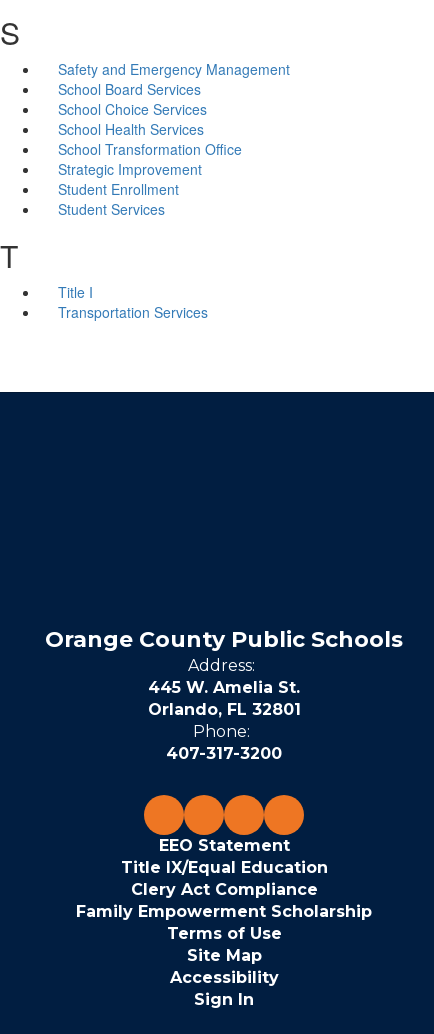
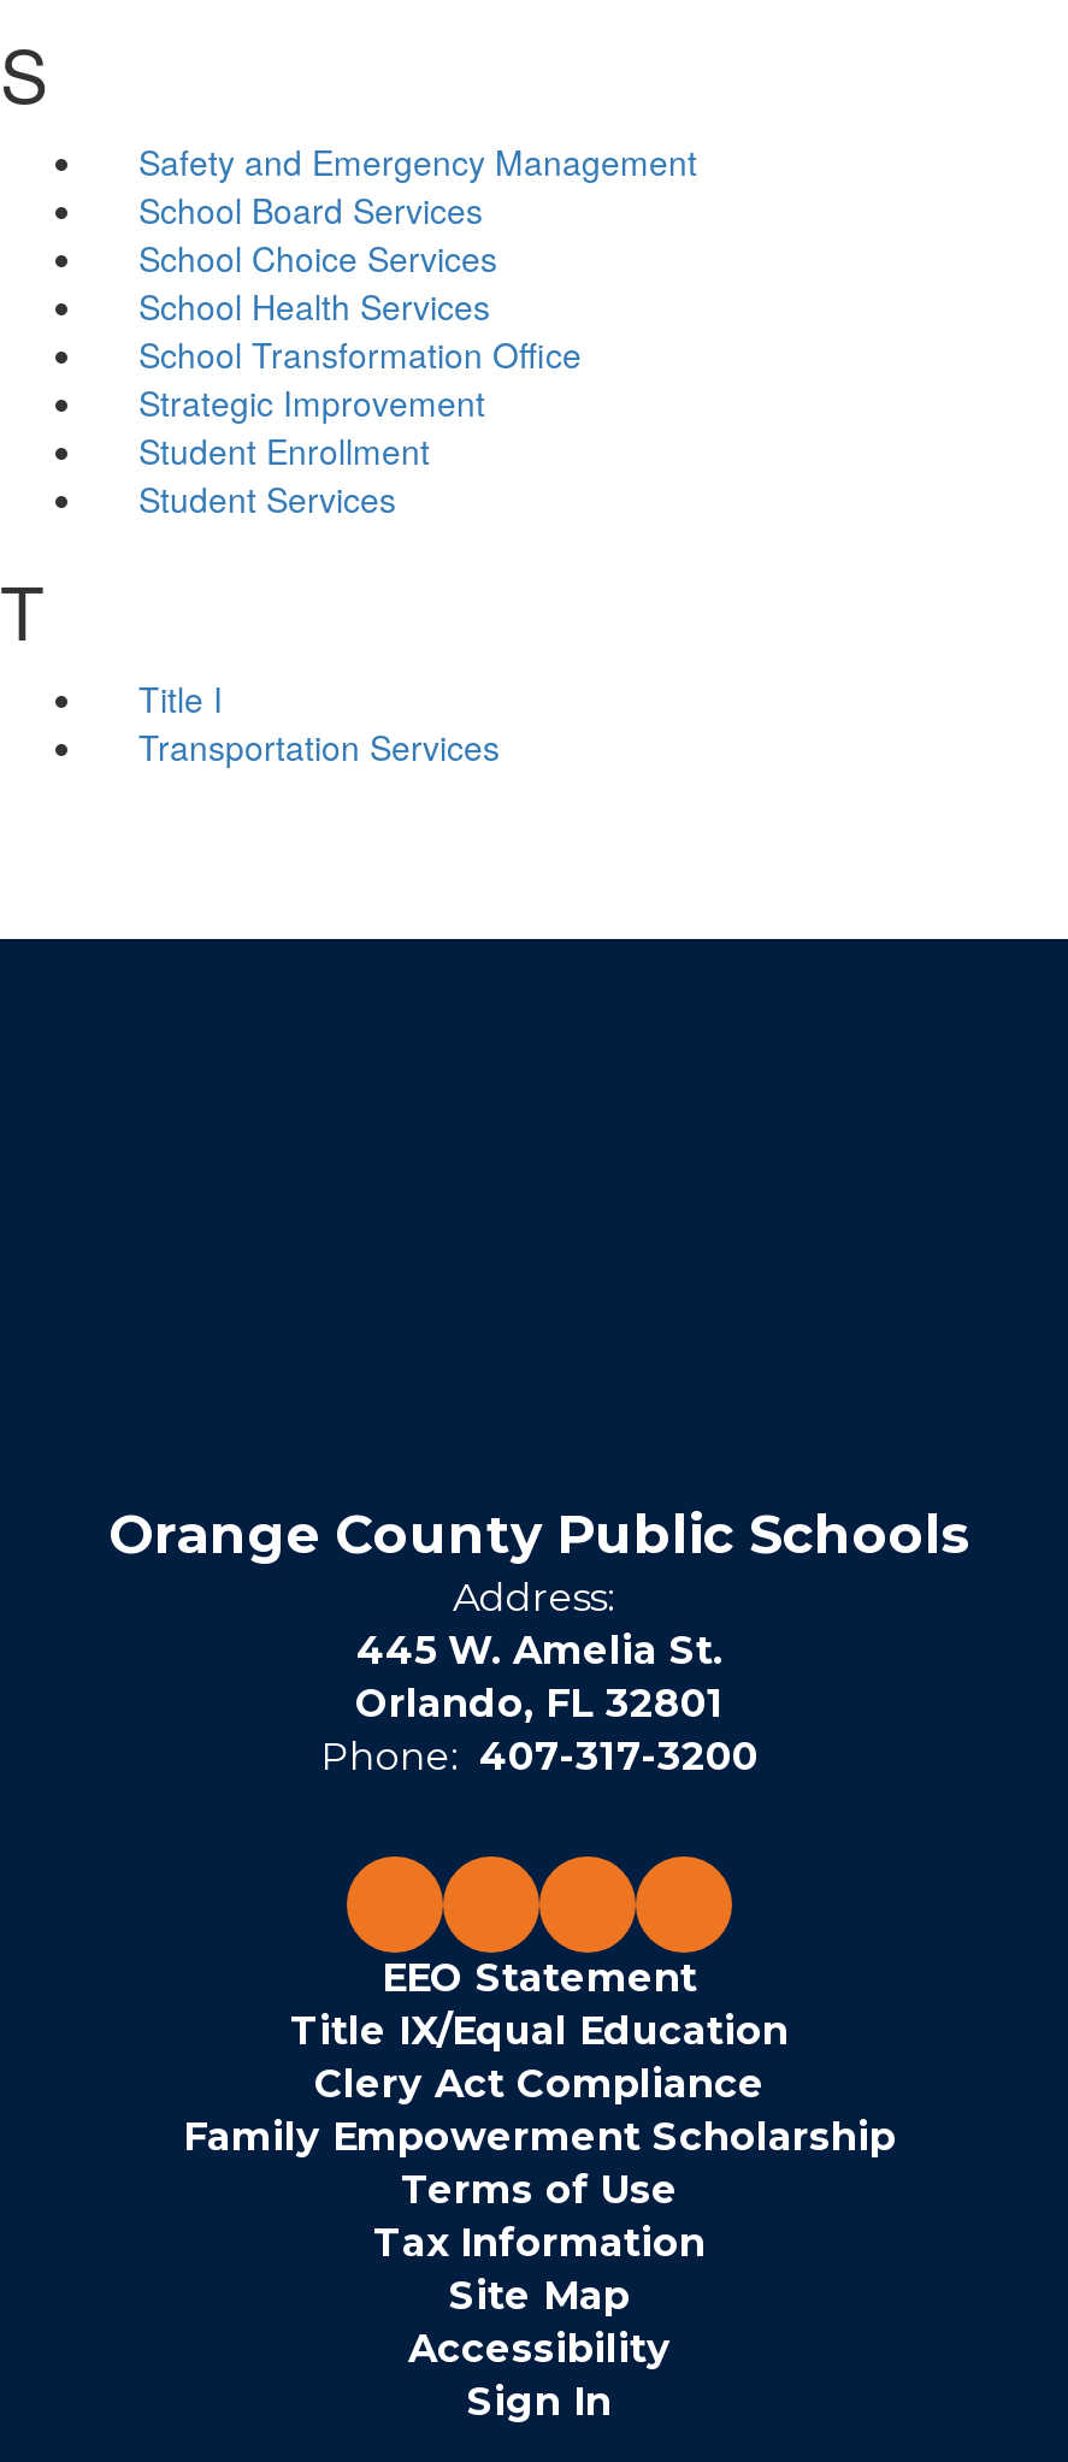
moved [76,835,372,942] -> [183,1954,896,2212]: EEO Statement | Title IX/Equal Education | Clery Act Compliance | Family Empowerment Scholarship | Terms of Use
none -> [373,2219,706,2265] Tax Information

